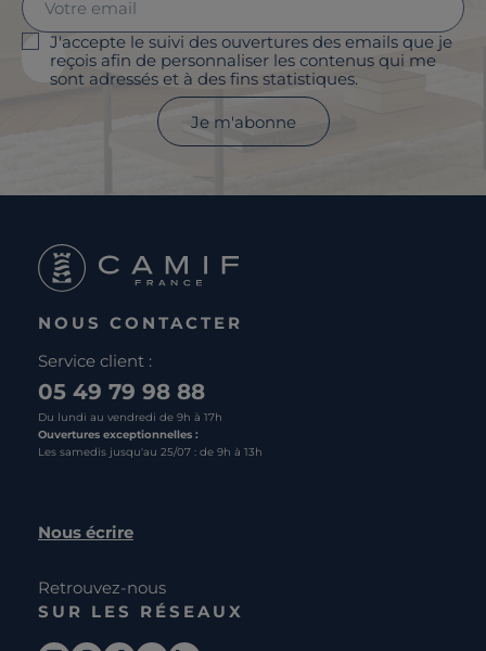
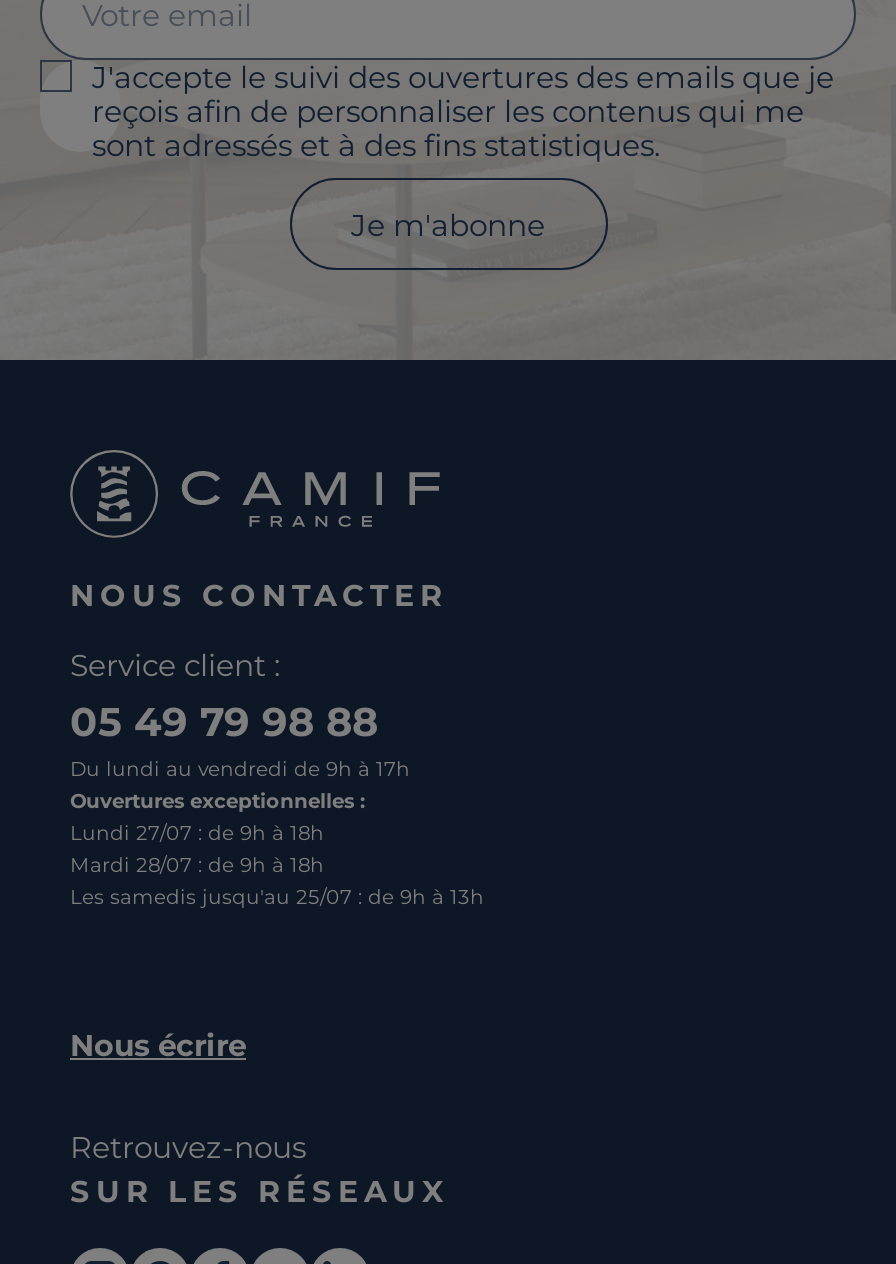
none -> [70,819,324,877] Lundi 27/07 : de 9h à 18h | Mardi 28/07 : de 9h à 18h

